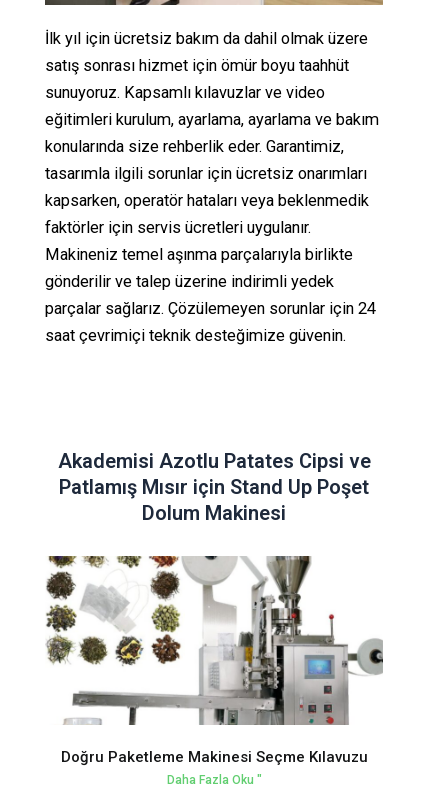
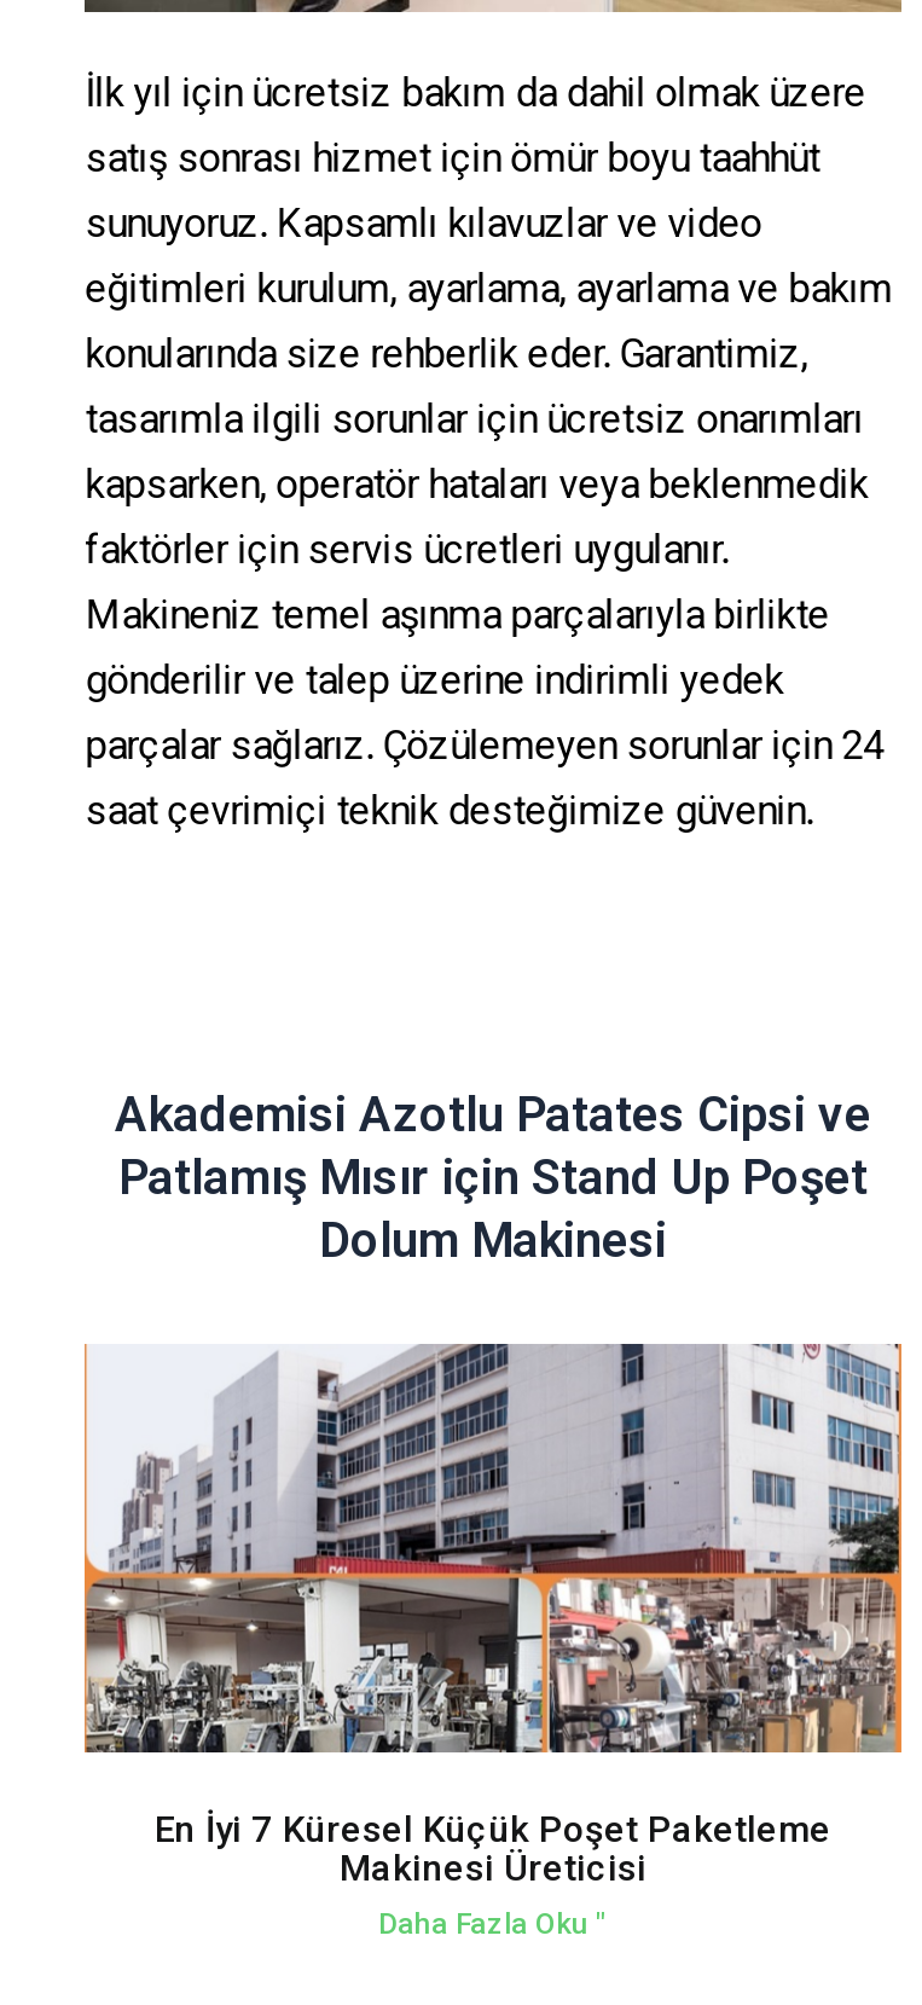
[45,555,384,766] [image] | Doğru Paketleme Makinesi Seçme Kılavuzu -> [82,1342,904,1889] [image] | En İyi 7 Küresel Küçük Poşet Paketleme | Makinesi Üreticisi

